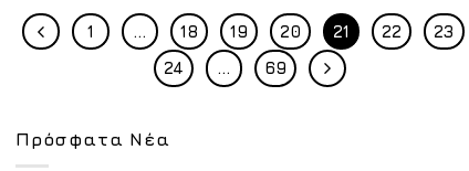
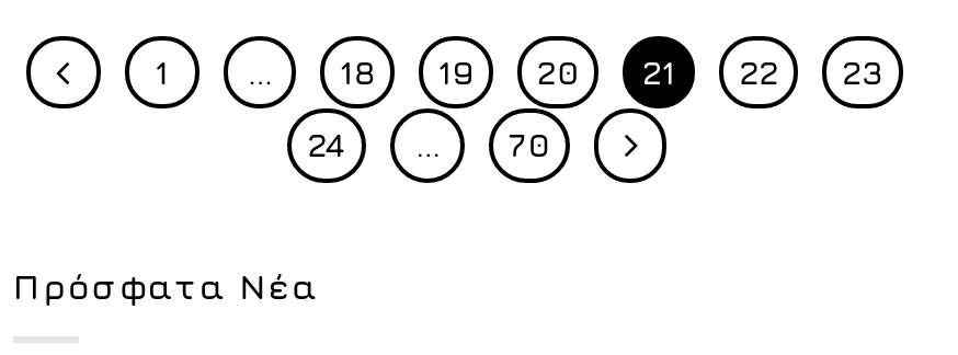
[265,59,287,77] 69 -> [508,126,550,164] 70

